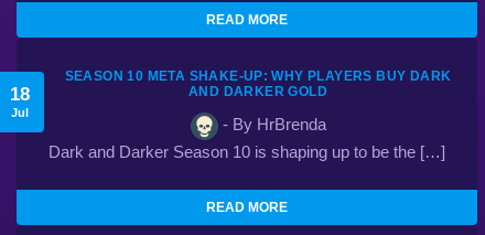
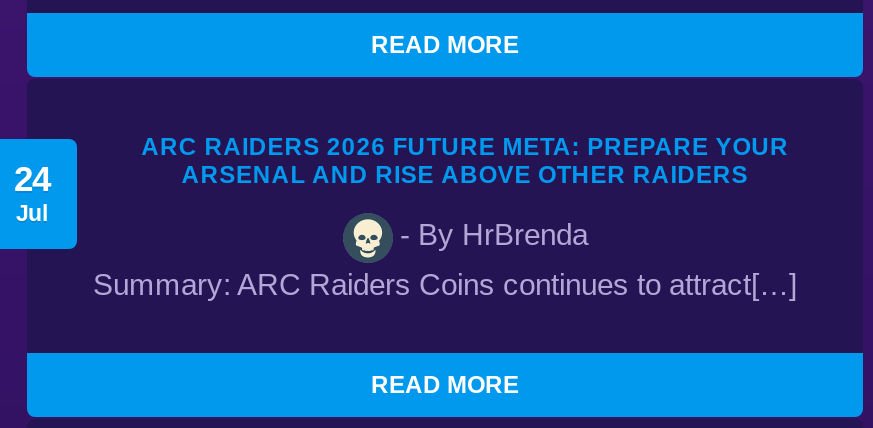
[64,68,451,99] SEASON 10 META SHAKE-UP: WHY PLAYERS BUY DARK | AND DARKER GOLD -> [141,133,789,189] ARC RAIDERS 2026 FUTURE META: PREPARE YOUR | ARSENAL AND RISE ABOVE OTHER RAIDERS
[9,83,29,105] 18 -> [14,160,50,200] 24
[48,142,445,161] Dark and Darker Season 10 is shaping up to be the […] -> [93,267,797,301] Summary: ARC Raiders Coins continues to attract[…]

